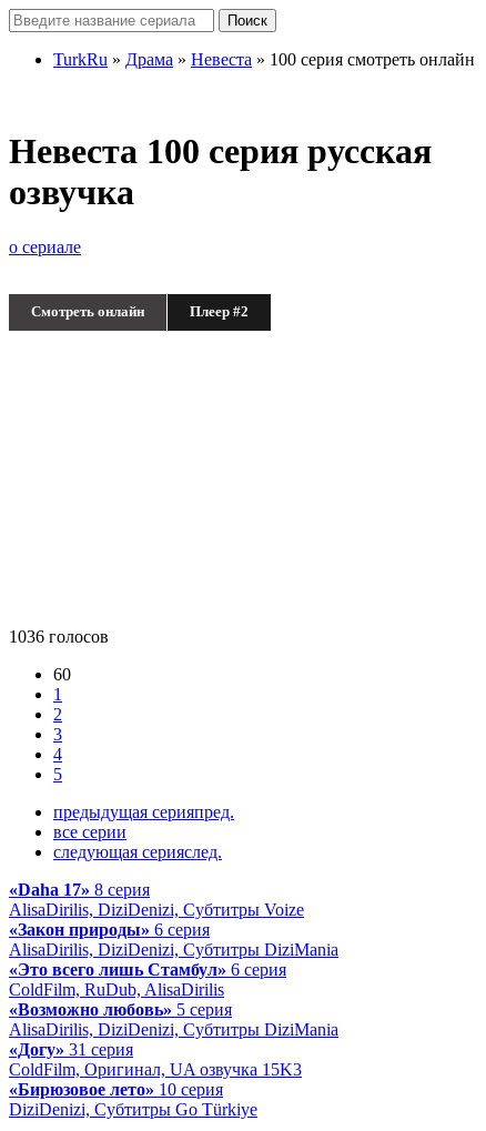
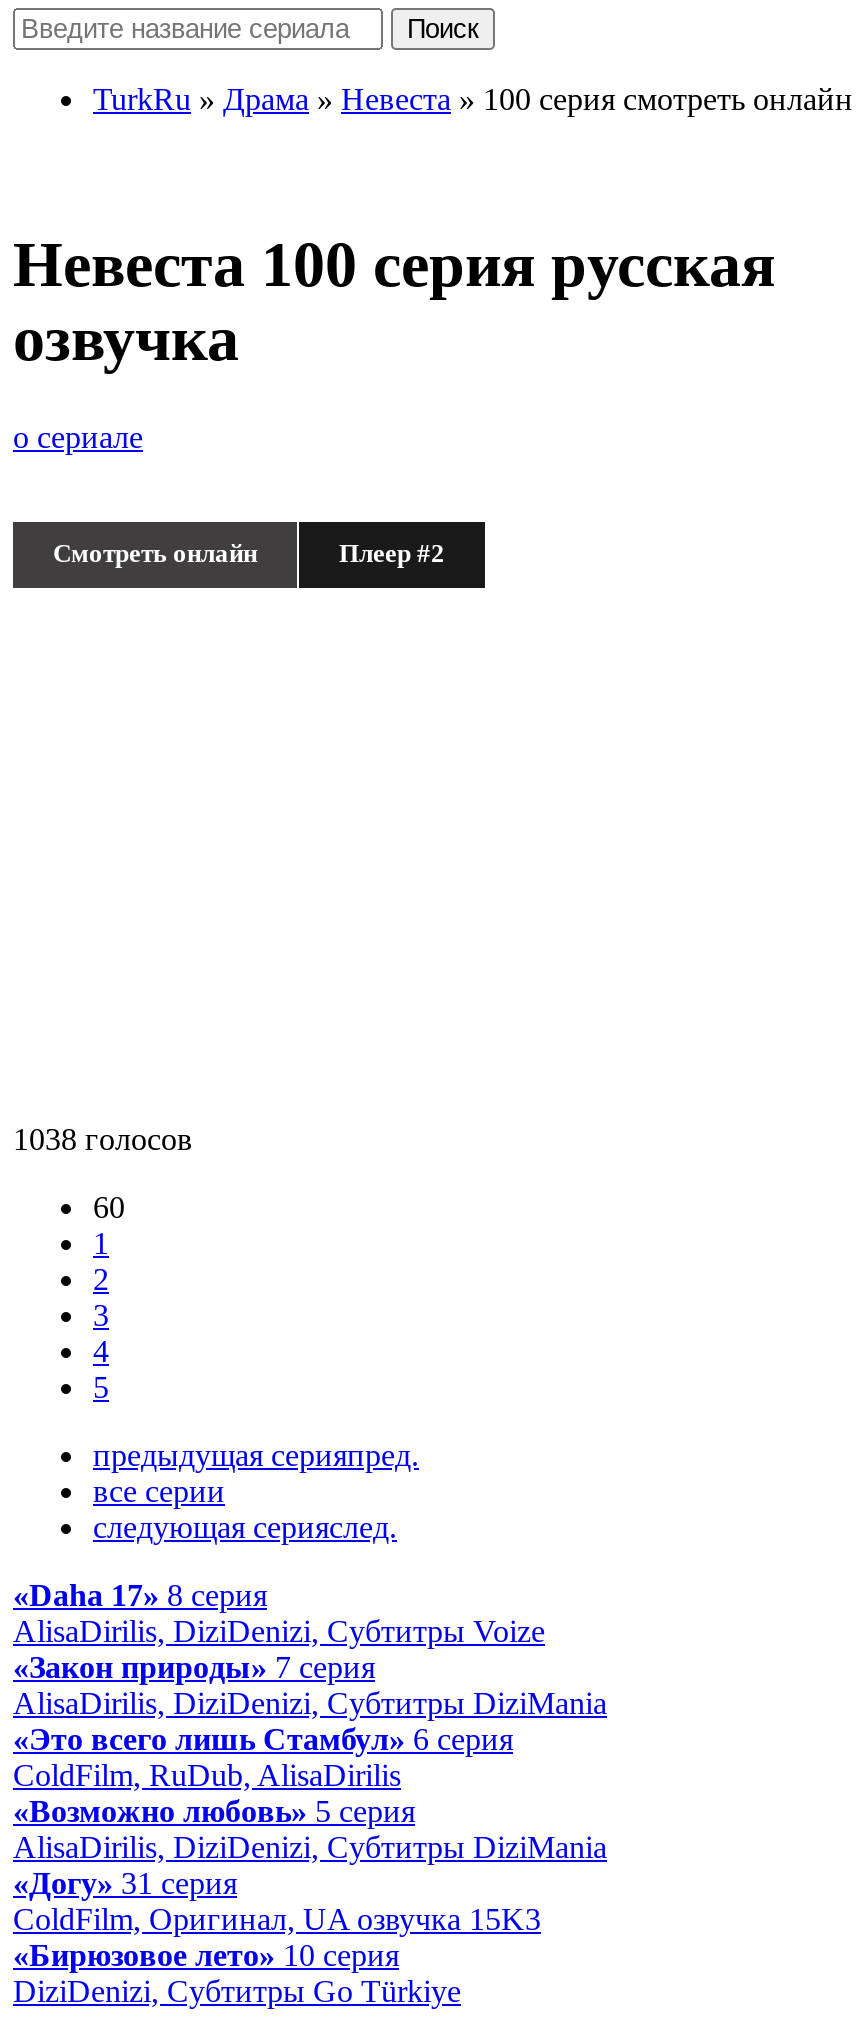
[9,627,109,646] 1036 голосов -> [13,1122,193,1156] 1038 голосов
[9,920,210,939] «Закон природы» 6 серия -> [13,1650,375,1684] «Закон природы» 7 серия

